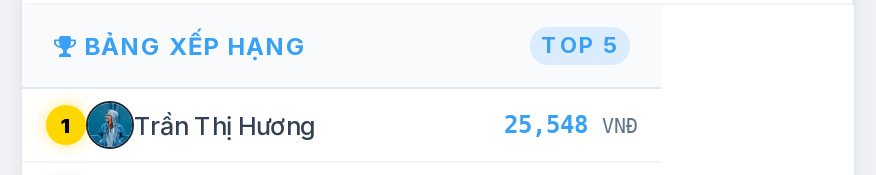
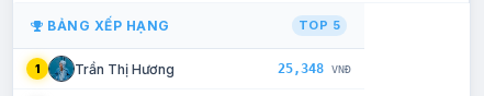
[504,110,638,138] 25,548 VNĐ -> [278,61,351,76] 25,348 VNĐ

